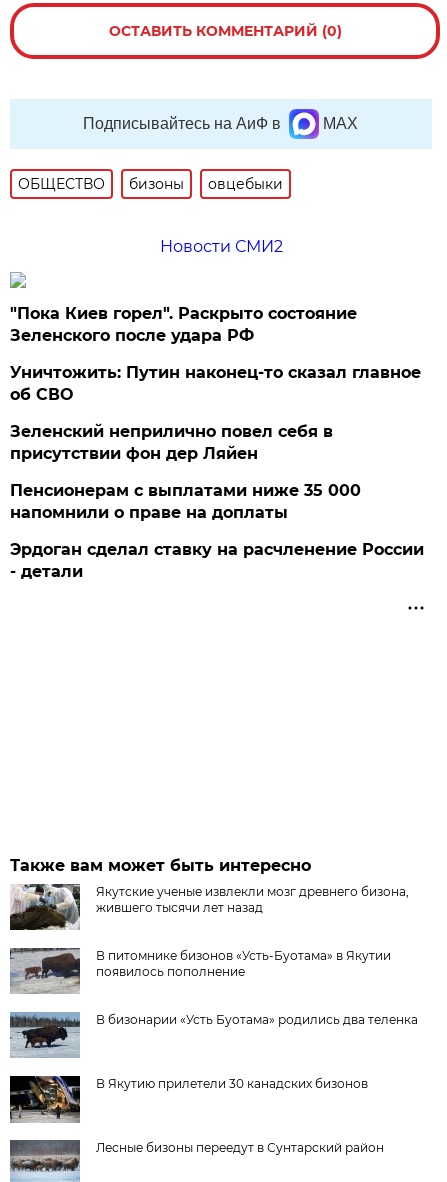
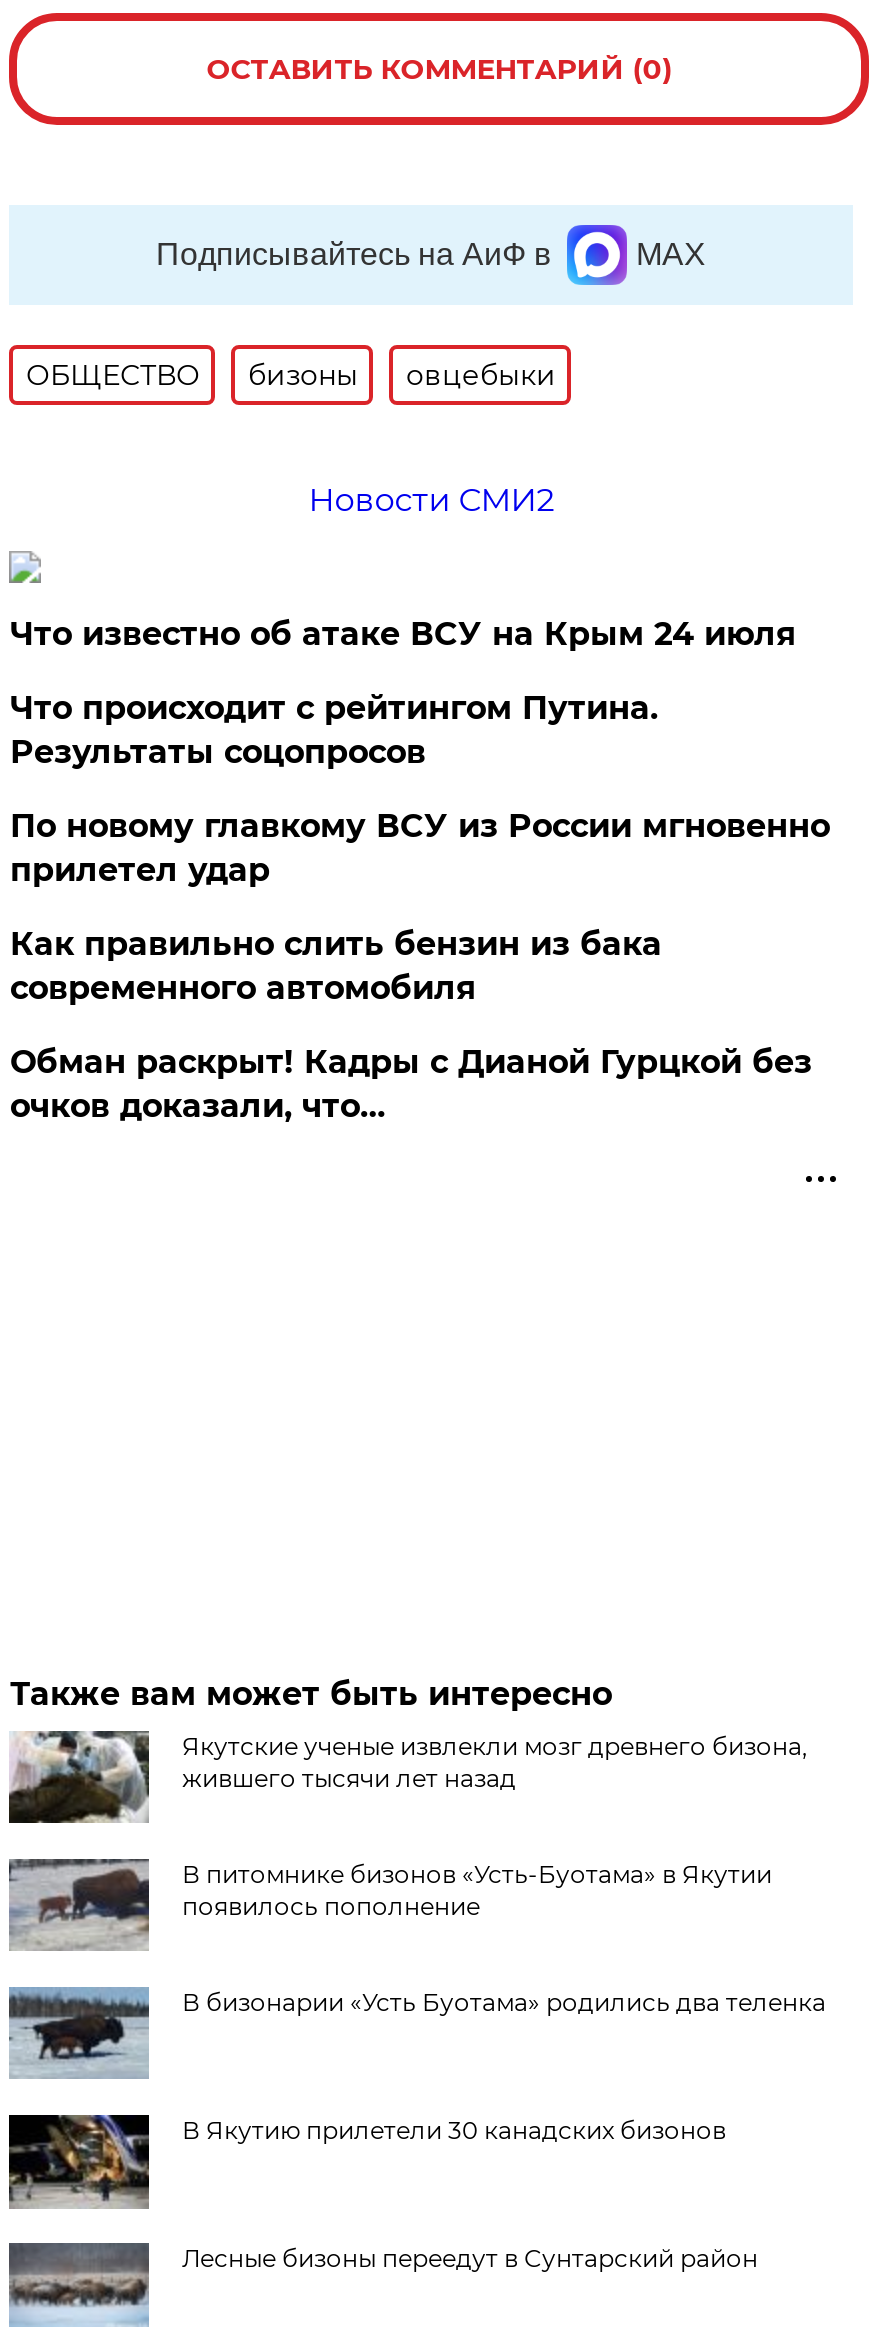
[10,304,357,345] "Пока Киев горел". Раскрыто состояние | Зеленского после удара РФ -> [10,615,796,653] Что известно об атаке ВСУ на Крым 24 июля
[10,363,421,404] Уничтожить: Путин наконец-то сказал главное | об СВО -> [10,689,658,771] Что происходит с рейтингом Путина. | Результаты соцопросов
[10,422,333,463] Зеленский неприлично повел cебя в | присутствии фон дер Ляйен -> [10,807,830,889] По новому главкому ВСУ из России мгновенно | прилетел удар
[10,481,361,522] Пенсионерам с выплатами ниже 35 000 | напомнили о праве на доплаты -> [10,925,662,1007] Как правильно слить бензин из бака | современного автомобиля
[10,540,424,581] Эрдоган сделал ставку на расчленение России | - детали -> [10,1043,812,1125] Обман раскрыт! Кадры с Дианой Гурцкой без | очков доказали, что…

